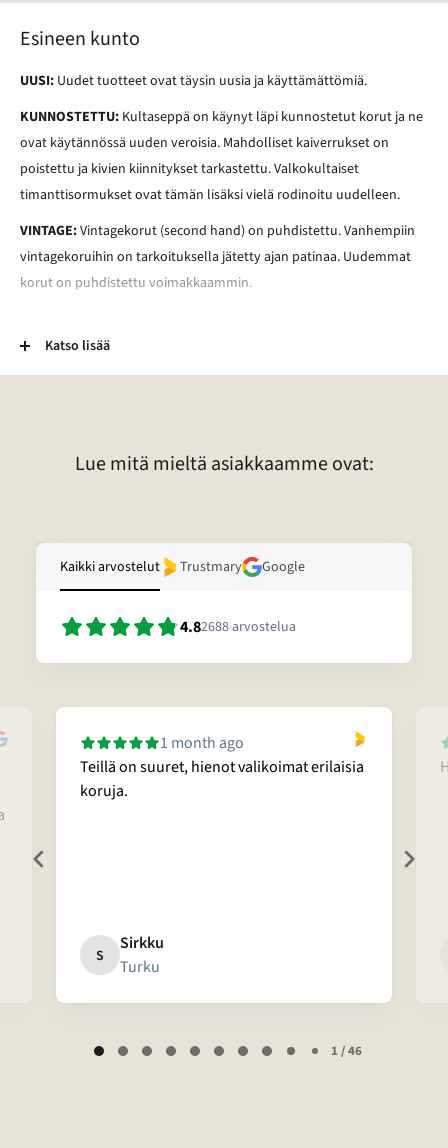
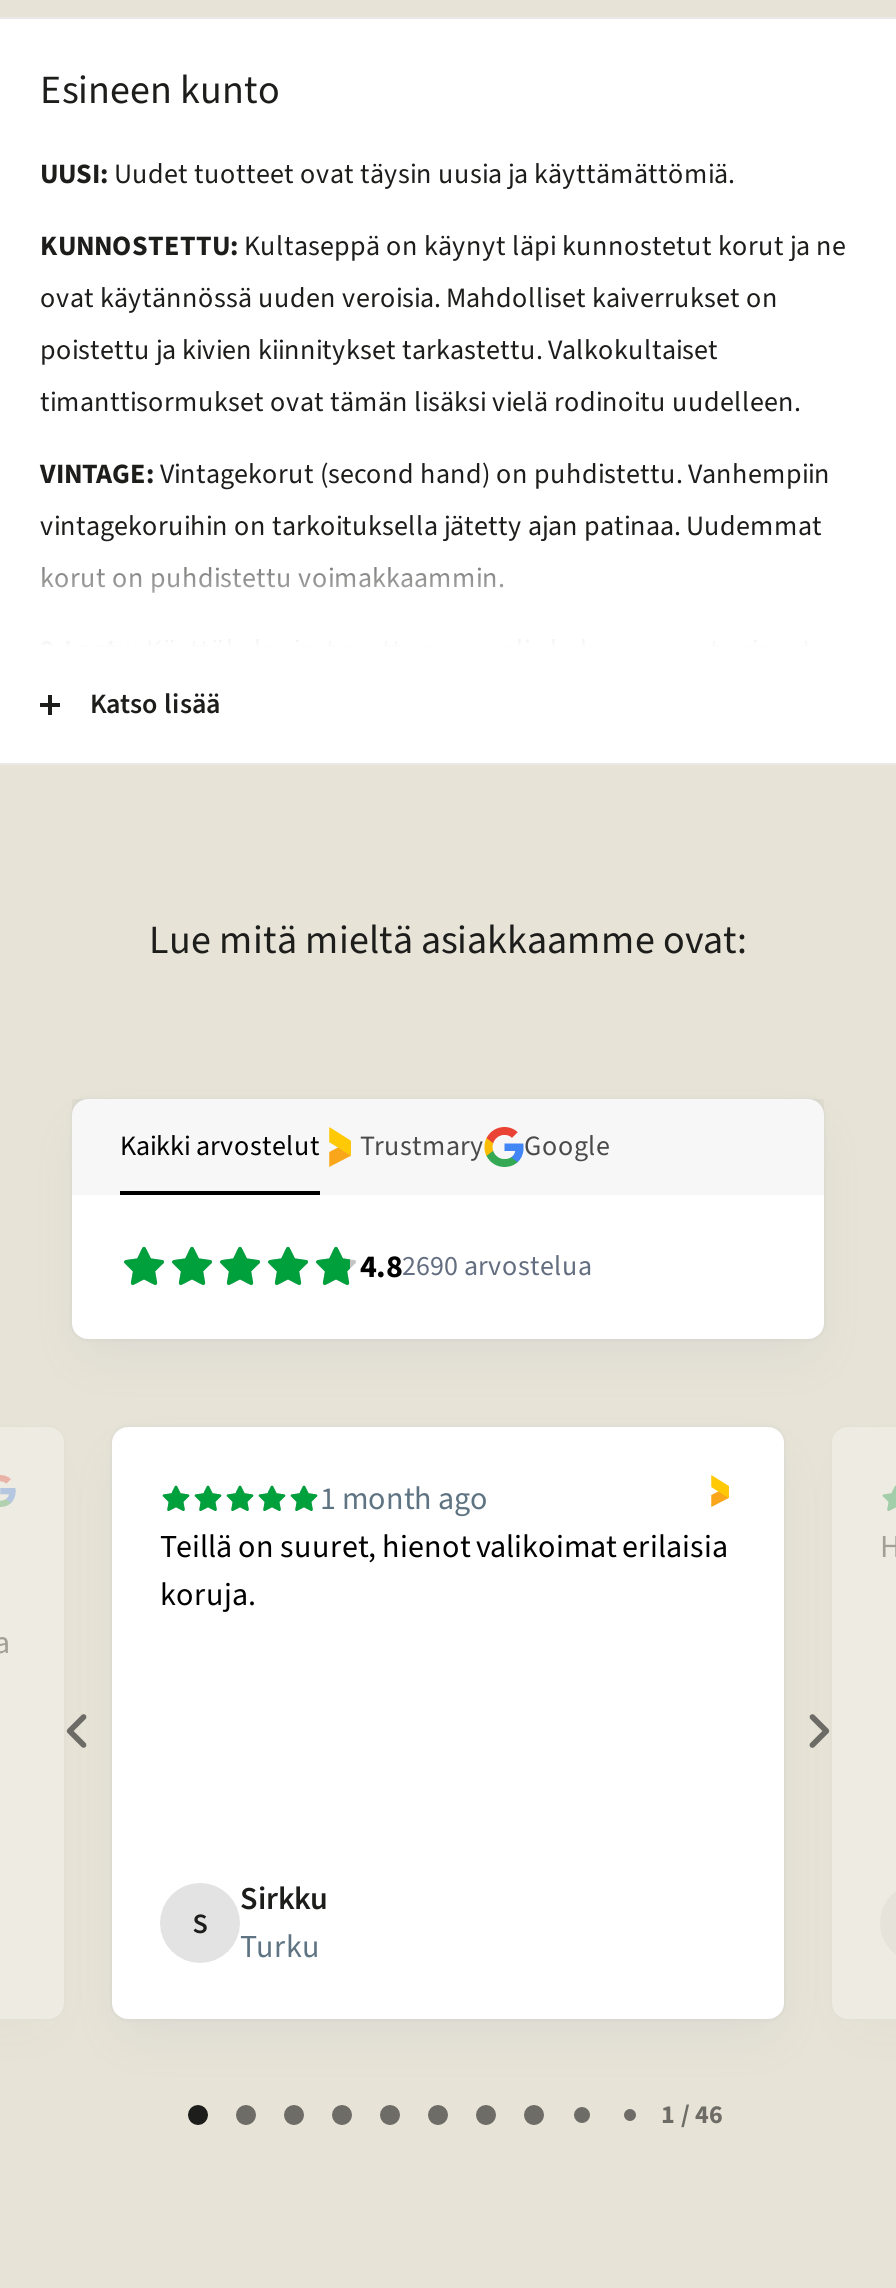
[180,615,296,637] 4.82688 arvostelua -> [360,1244,592,1288] 4.82690 arvostelua

